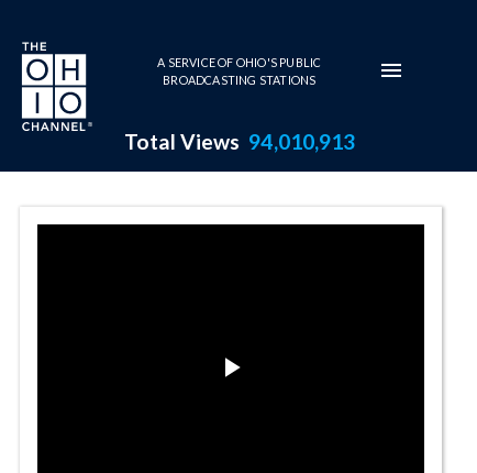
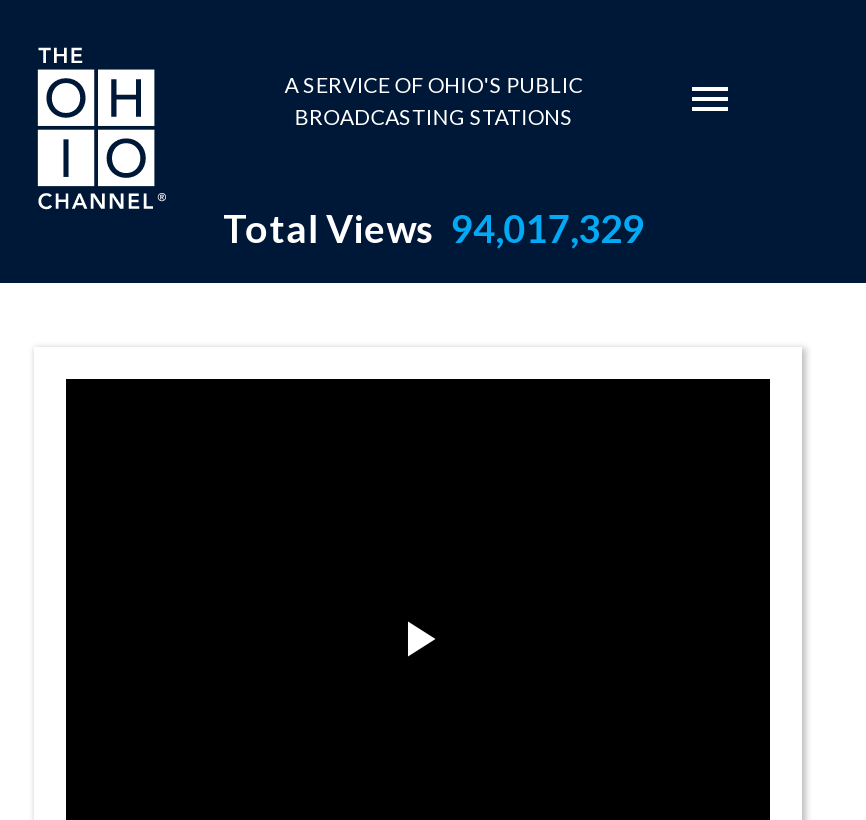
[124,129,355,154] Total Views 94,010,913 -> [223,205,644,251] Total Views 94,017,329

